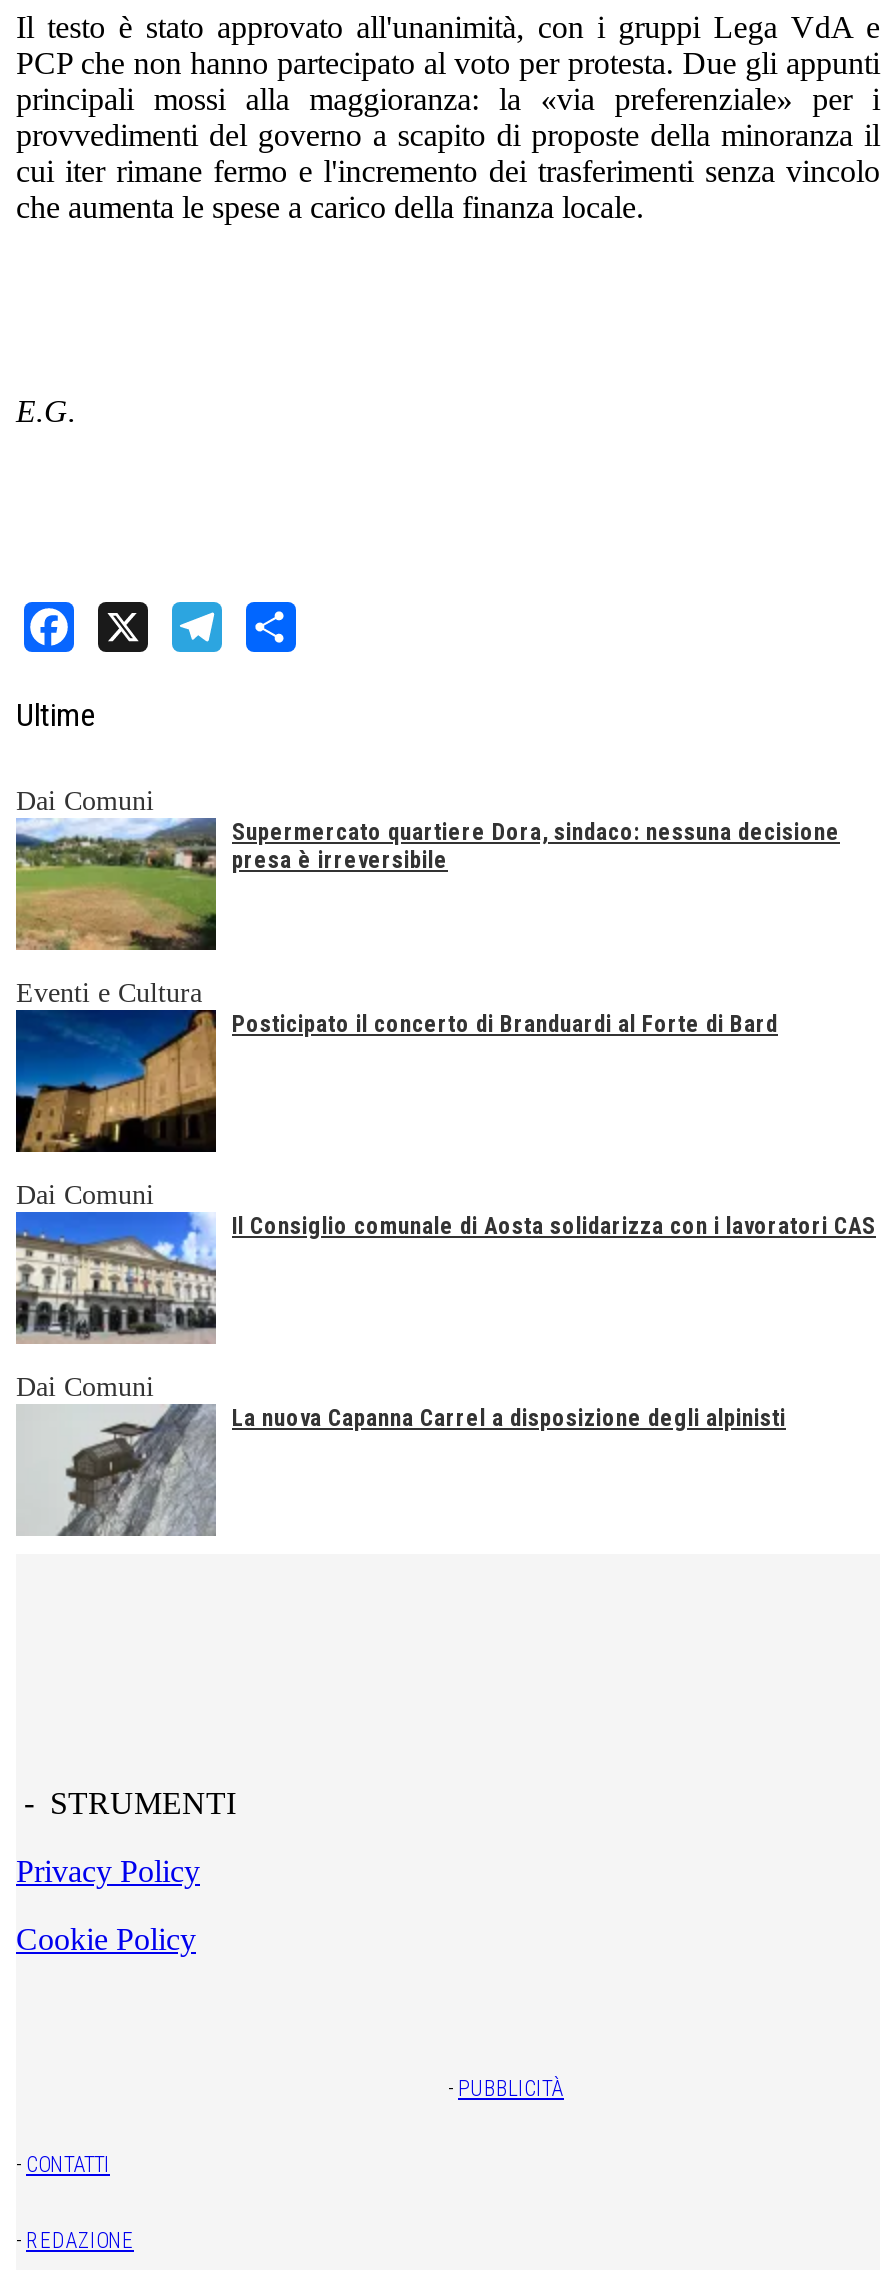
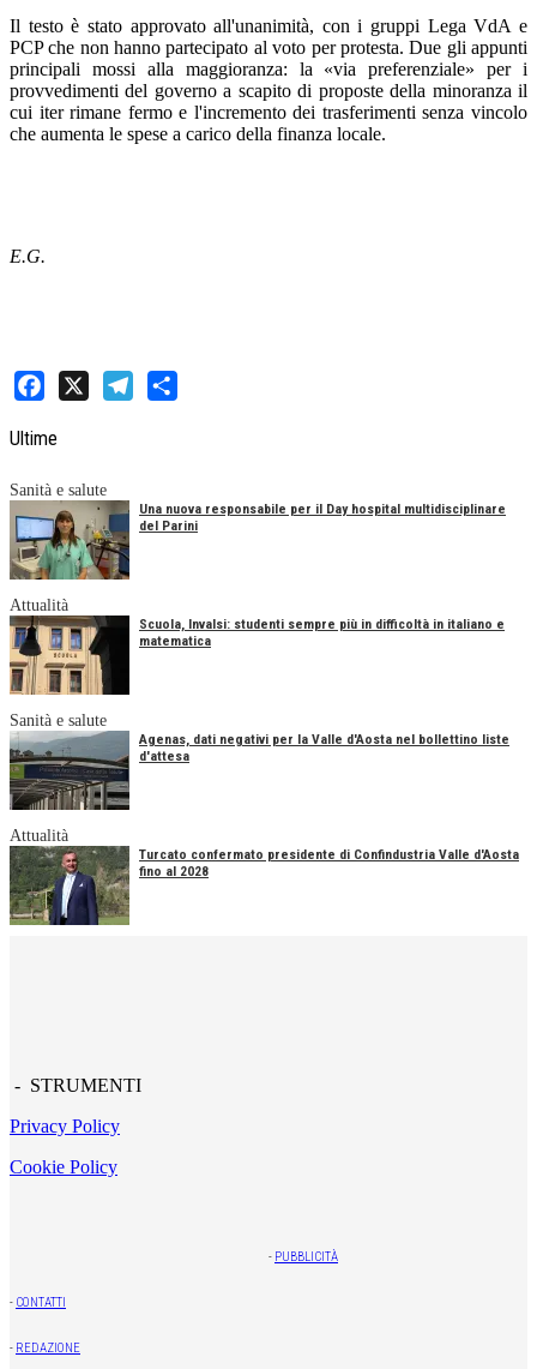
[14,786,840,952] [image] | Dai Comuni | Supermercato quartiere Dora, sindaco: nessuna decisione | presa è irreversibile -> [10,481,506,581] [image] | Sanità e salute | Una nuova responsabile per il Day hospital multidisciplinare | del Parini
[14,978,778,1154] [image] | Eventi e Cultura | Posticipato il concerto di Branduardi al Forte di Bard -> [8,596,505,696] [image] | Attualità | Scuola, Invalsi: studenti sempre più in difficoltà in italiano e | matematica
[14,1180,876,1344] [image] | Dai Comuni | Il Consiglio comunale di Aosta solidarizza con i lavoratori CAS -> [8,711,509,810] [image] | Sanità e salute | Agenas, dati negativi per la Valle d'Aosta nel bollettino liste | d'attesa
[16,1372,786,1538] [image] | Dai Comuni | La nuova Capanna Carrel a disposizione degli alpinisti -> [8,826,519,925] [image] | Attualità | Turcato confermato presidente di Confindustria Valle d'Aosta | fino al 2028

